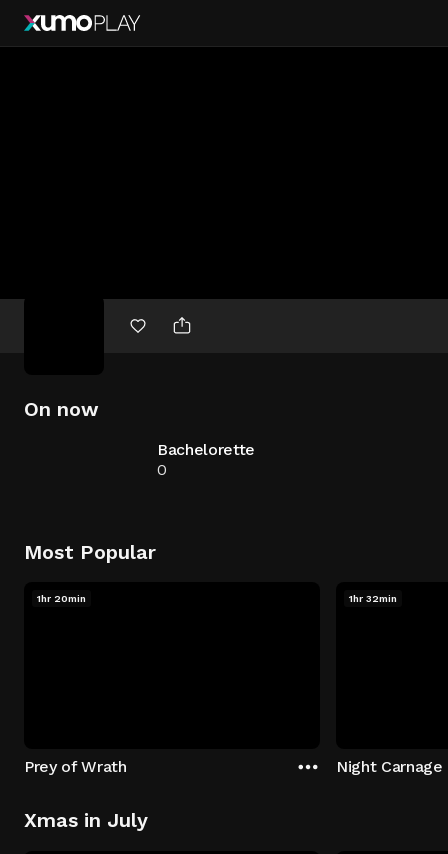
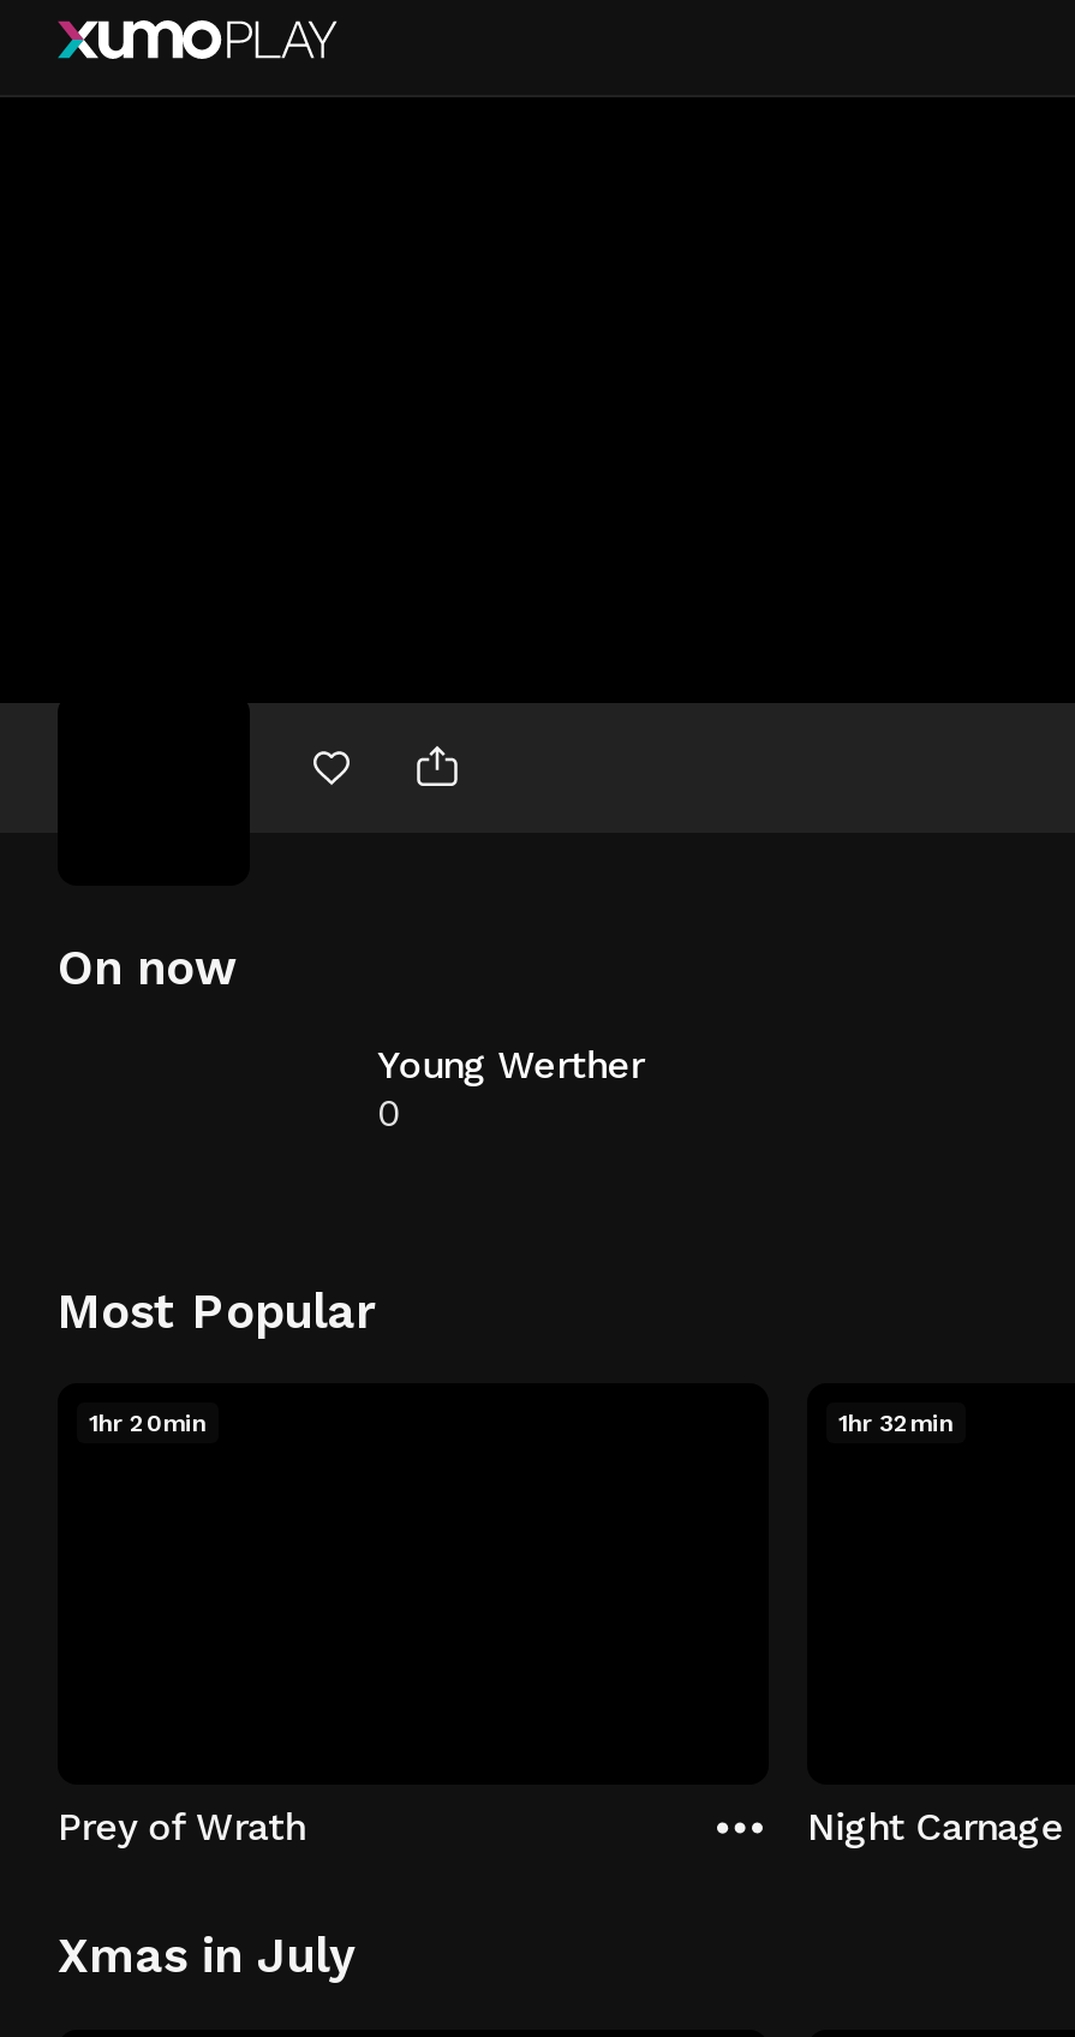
[157,440,255,459] Bachelorette -> [377,1042,643,1088] Young Werther

